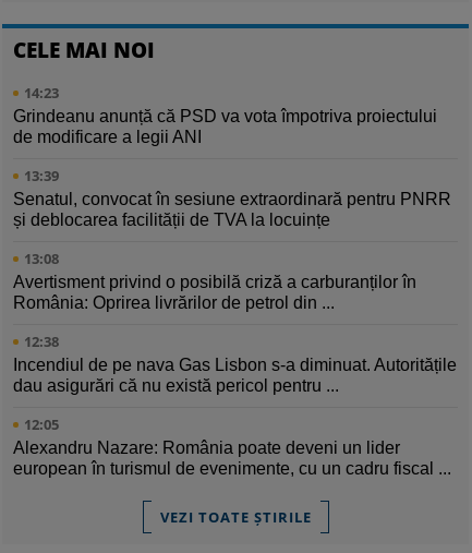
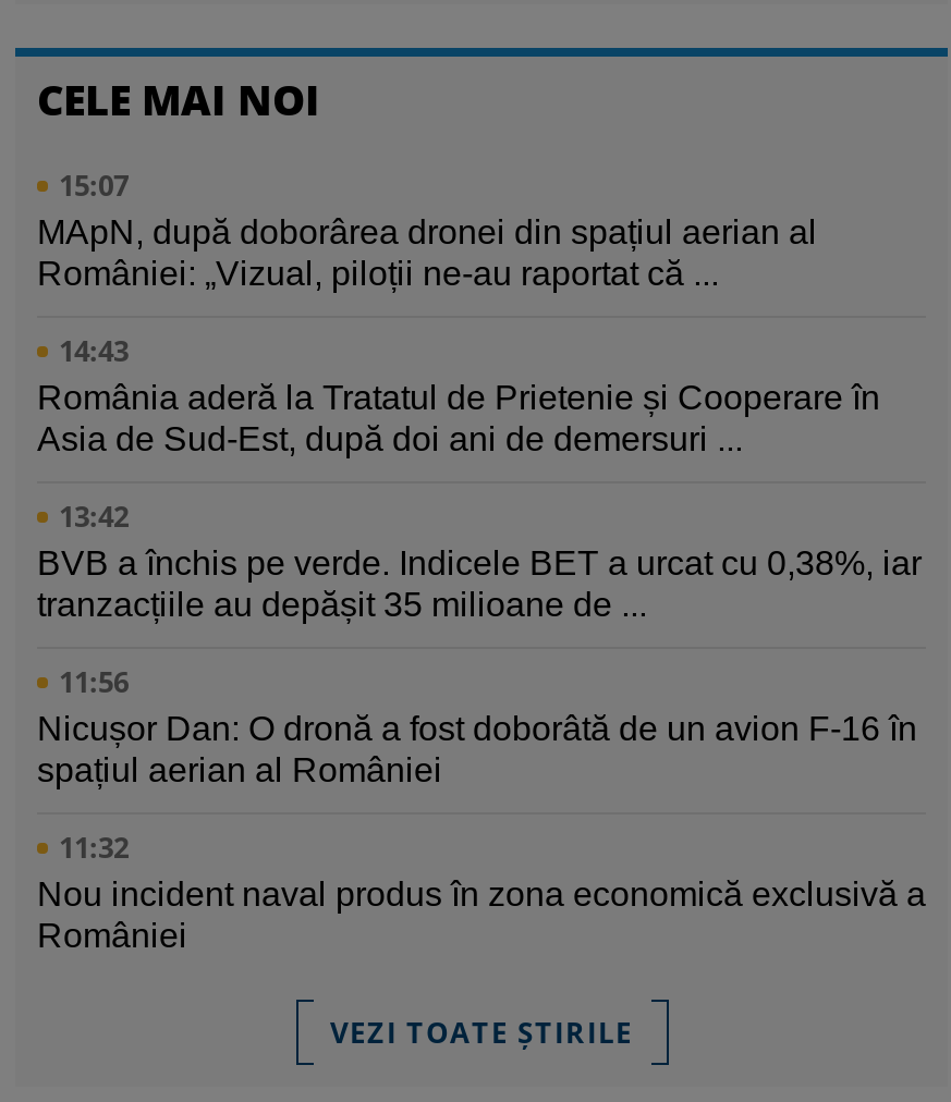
[13,83,437,146] 14:23 | Grindeanu anunță că PSD va vota împotriva proiectului | de modificare a legii ANI -> [37,164,817,290] 15:07 | MApN, după doborârea dronei din spațiul aerian al | României: „Vizual, piloții ne-au raportat că ...
[13,166,451,229] 13:39 | Senatul, convocat în sesiune extraordinară pentru PNRR | și deblocarea facilității de TVA la locuințe -> [37,330,880,456] 14:43 | România aderă la Tratatul de Prietenie și Cooperare în | Asia de Sud-Est, după doi ani de demersuri ...
[13,249,416,312] 13:08 | Avertisment privind o posibilă criză a carburanților în | România: Oprirea livrărilor de petrol din ... -> [37,495,922,621] 13:42 | BVB a închis pe verde. Indicele BET a urcat cu 0,38%, iar | tranzacțiile au depășit 35 milioane de ...
[13,332,457,395] 12:38 | Incendiul de pe nava Gas Lisbon s-a diminuat. Autoritățile | dau asigurări că nu există pericol pentru ... -> [37,661,917,787] 11:56 | Nicușor Dan: O dronă a fost doborâtă de un avion F-16 în | spațiul aerian al României
[13,415,451,478] 12:05 | Alexandru Nazare: România poate deveni un lider | european în turismul de evenimente, cu un cadru fiscal ... -> [37,826,926,952] 11:32 | Nou incident naval produs în zona economică exclusivă a | României

